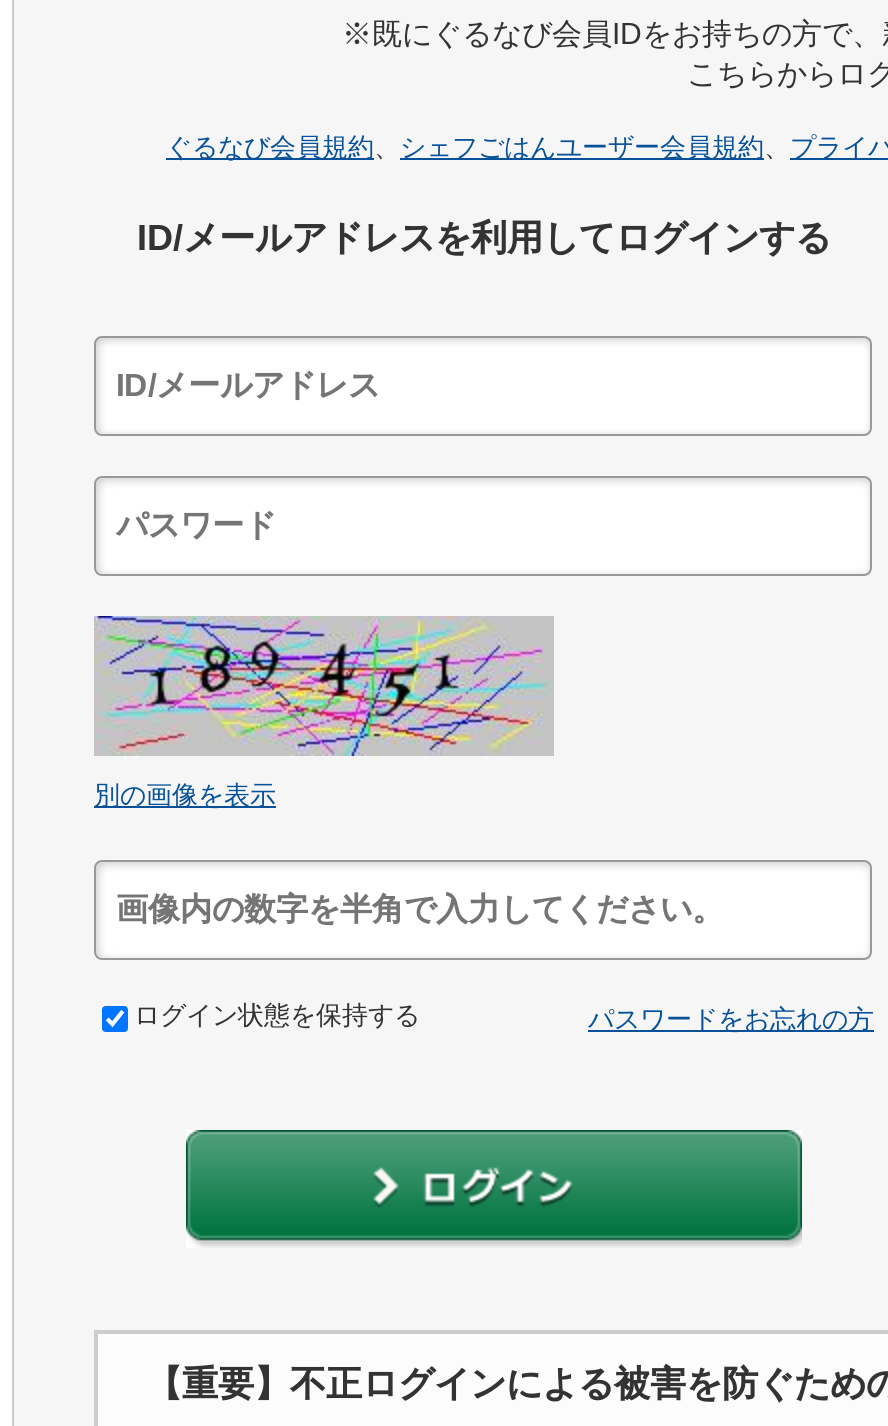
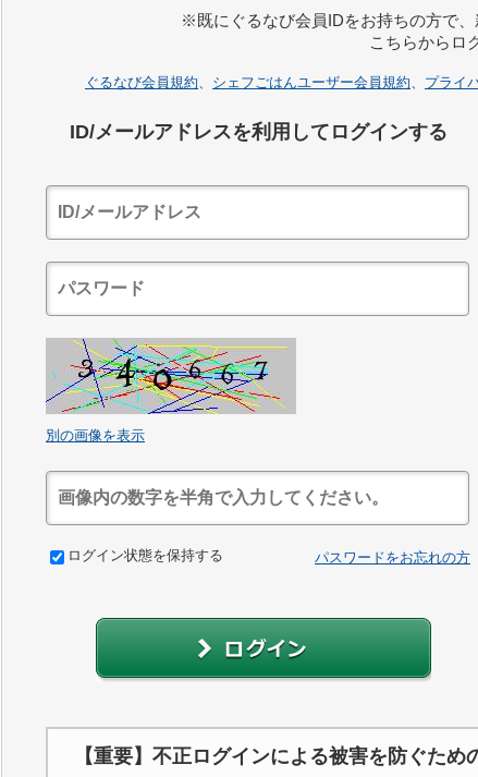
[98,616,544,756] [image] -> [46,338,290,414] [image]

